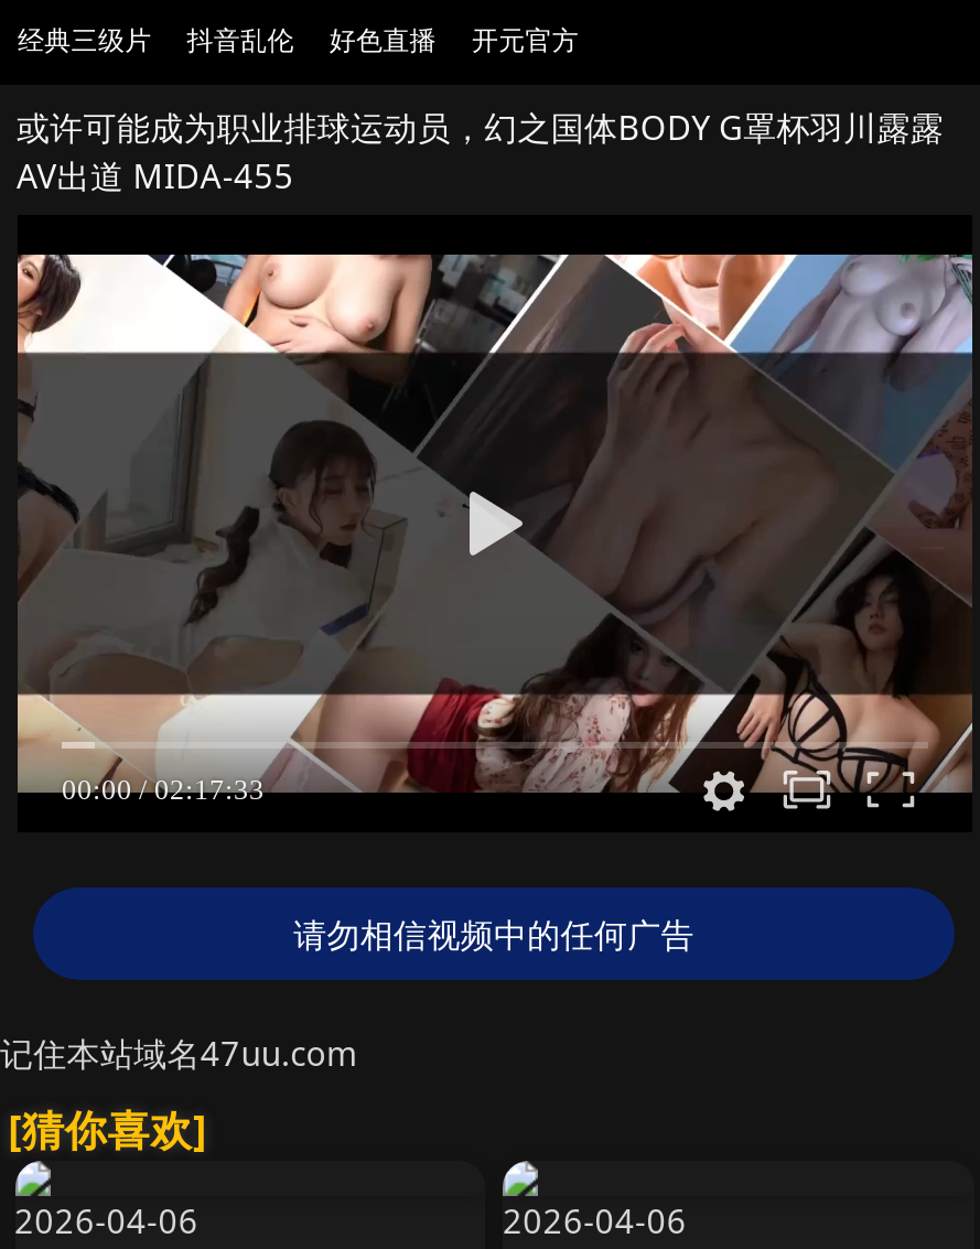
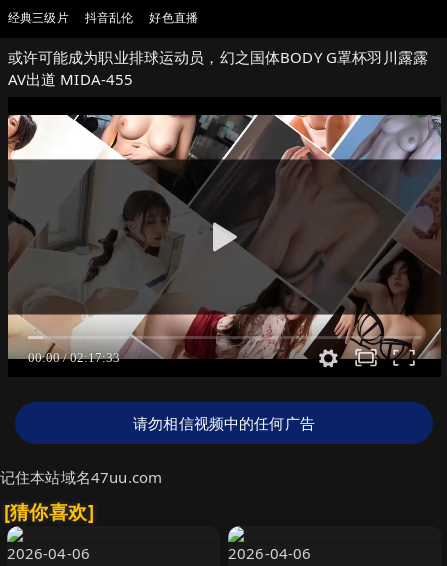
[472,21,579,58] 开元官方 -> none

